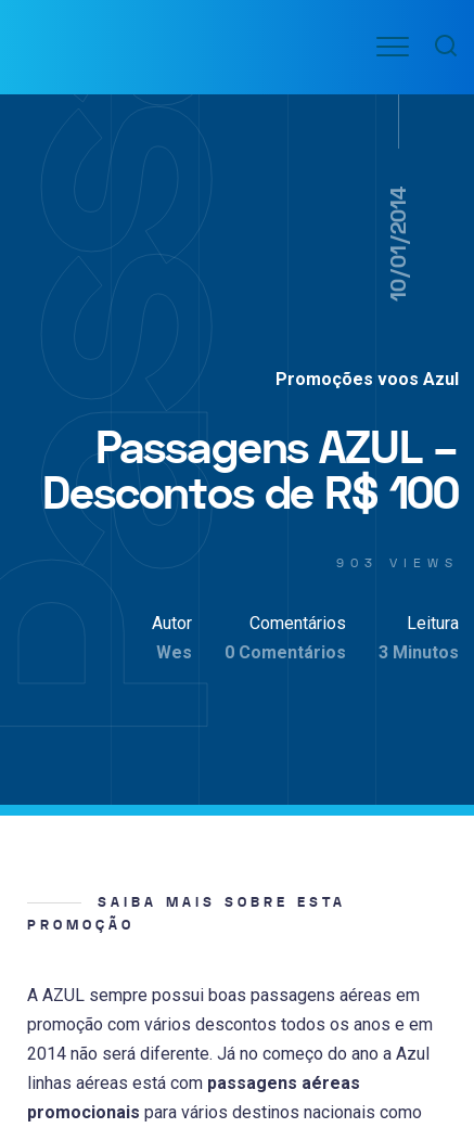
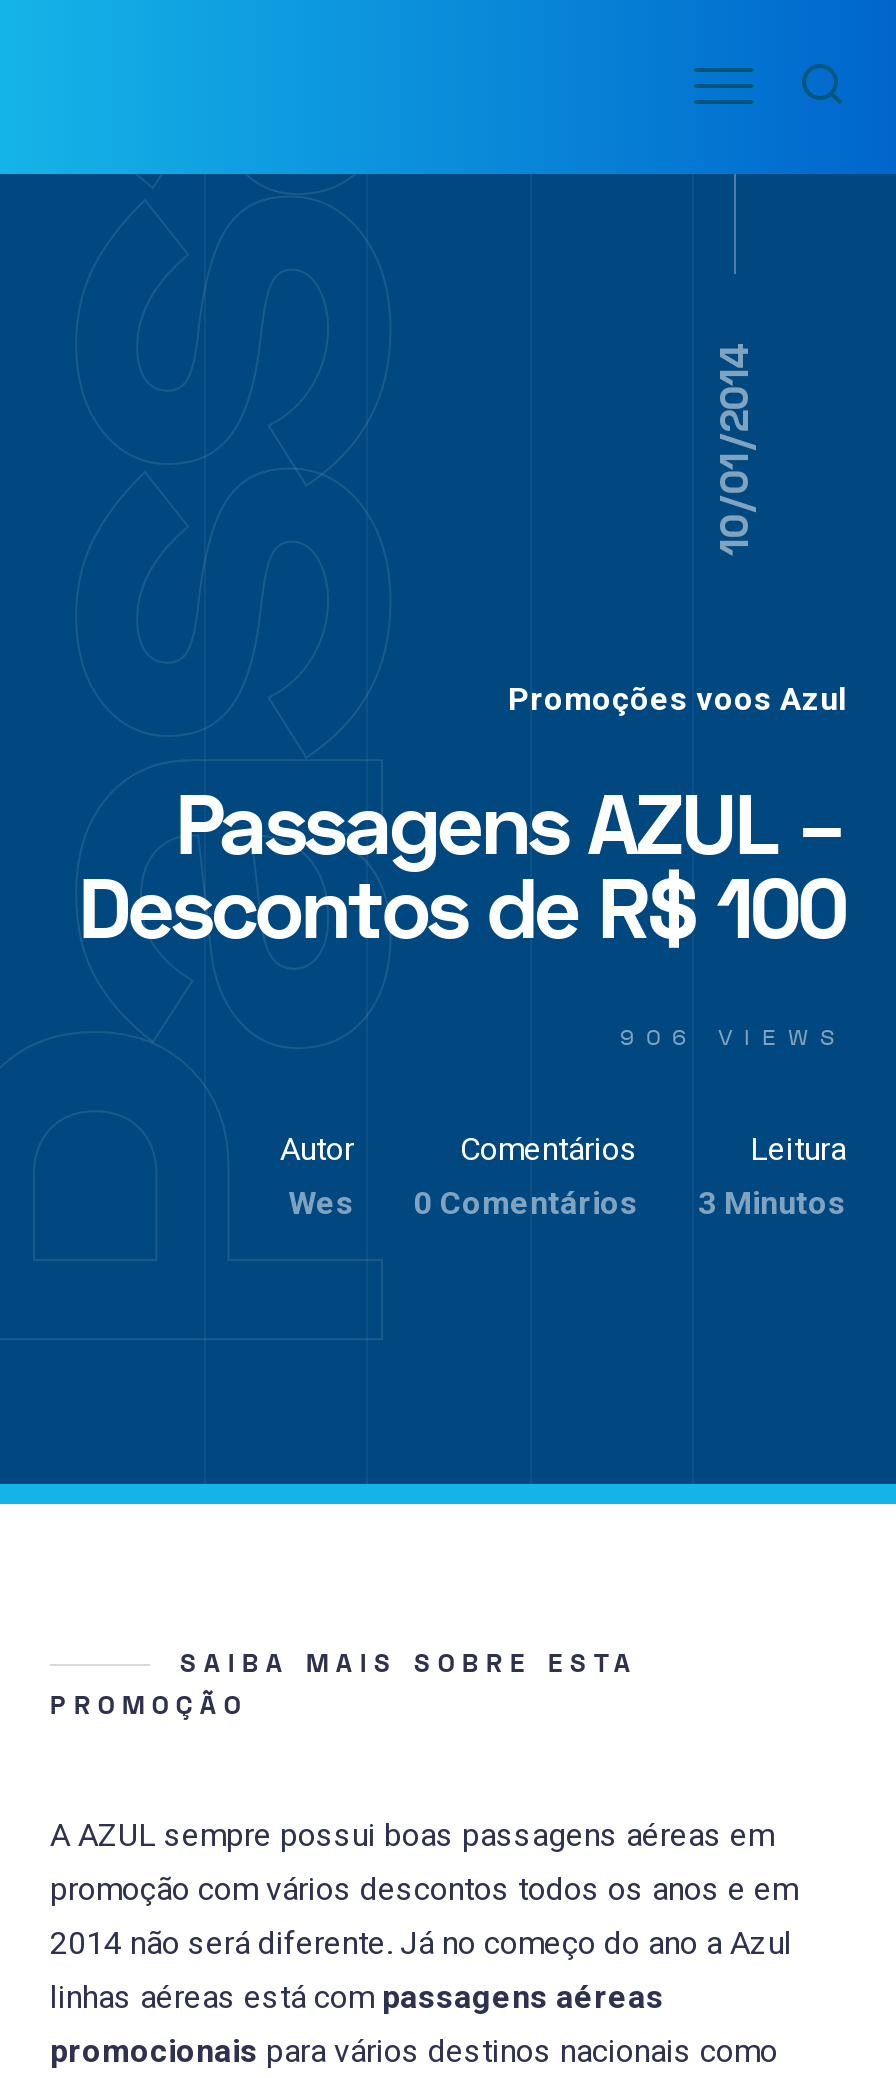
[336,555,459,570] 903 VIEWS -> [620,1023,846,1052] 906 VIEWS

